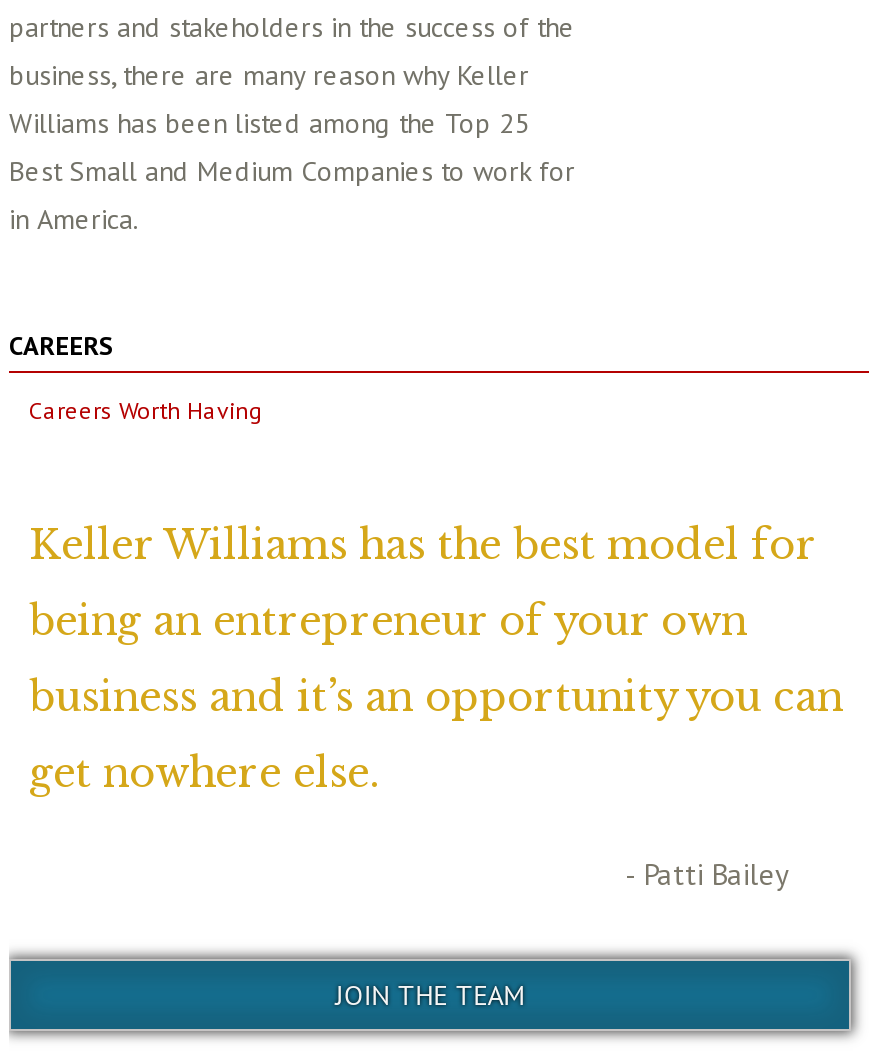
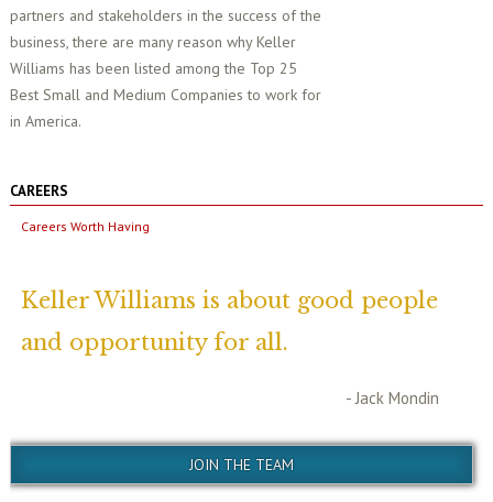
[29,521,843,893] Keller Williams has the best model for | being an entrepreneur of your own | business and it’s an opportunity you can | get nowhere else. | - Patti Bailey -> [21,287,439,408] Keller Williams is about good people | and opportunity for all. | - Jack Mondin

